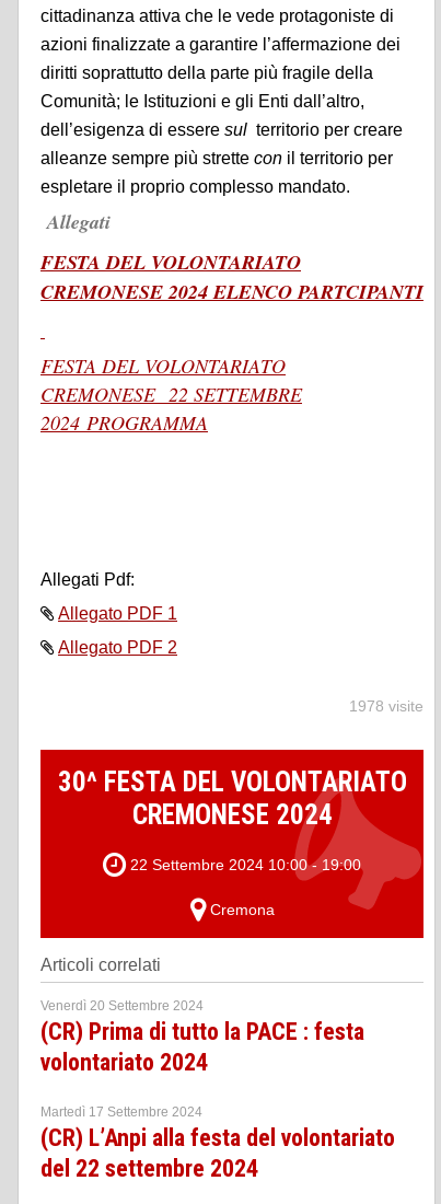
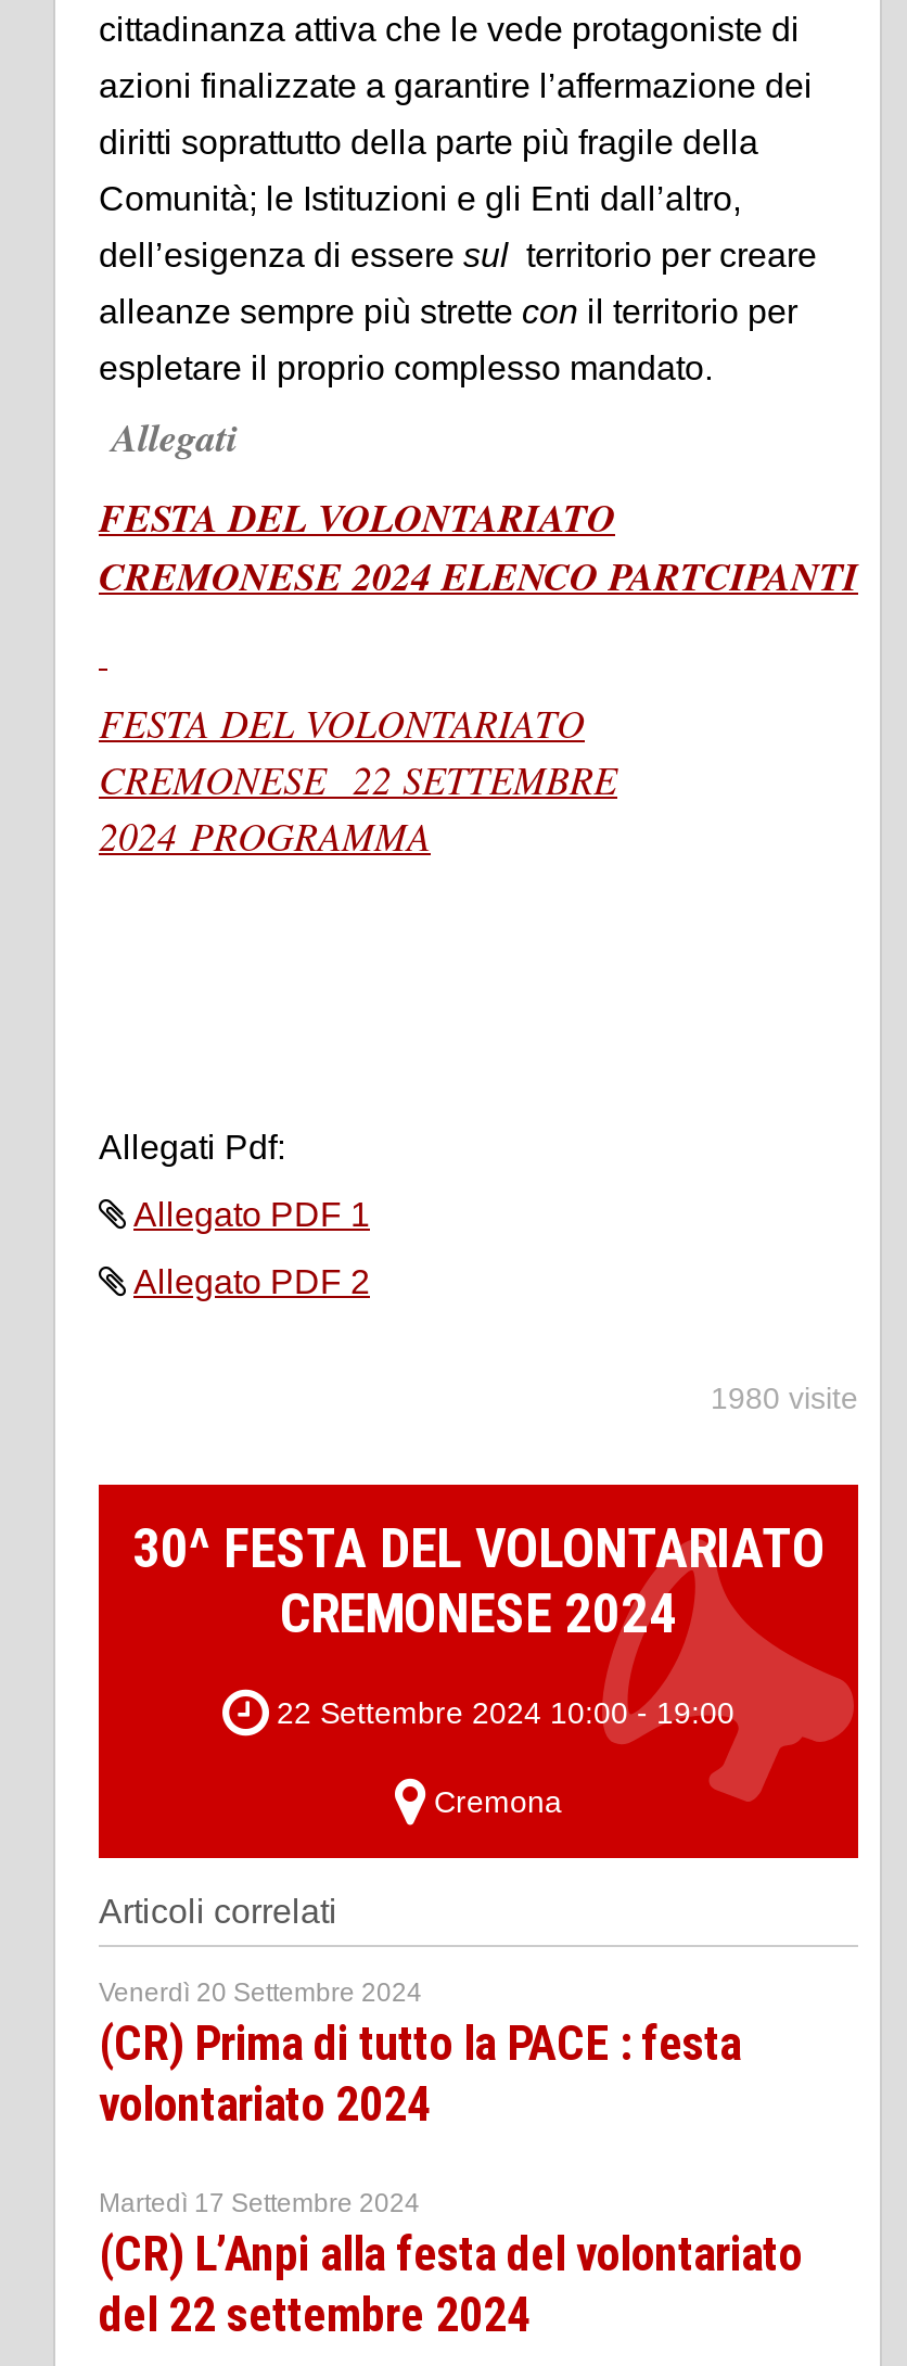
[349,697,423,714] 1978 visite -> [711,1379,858,1414] 1980 visite

